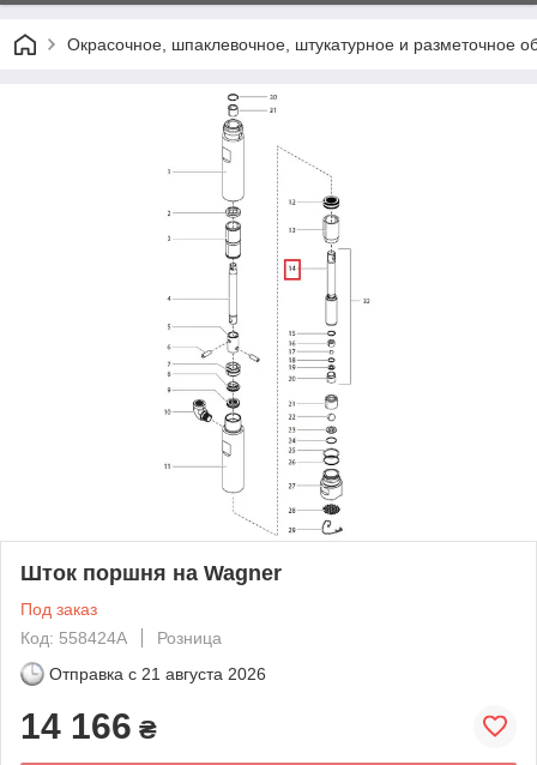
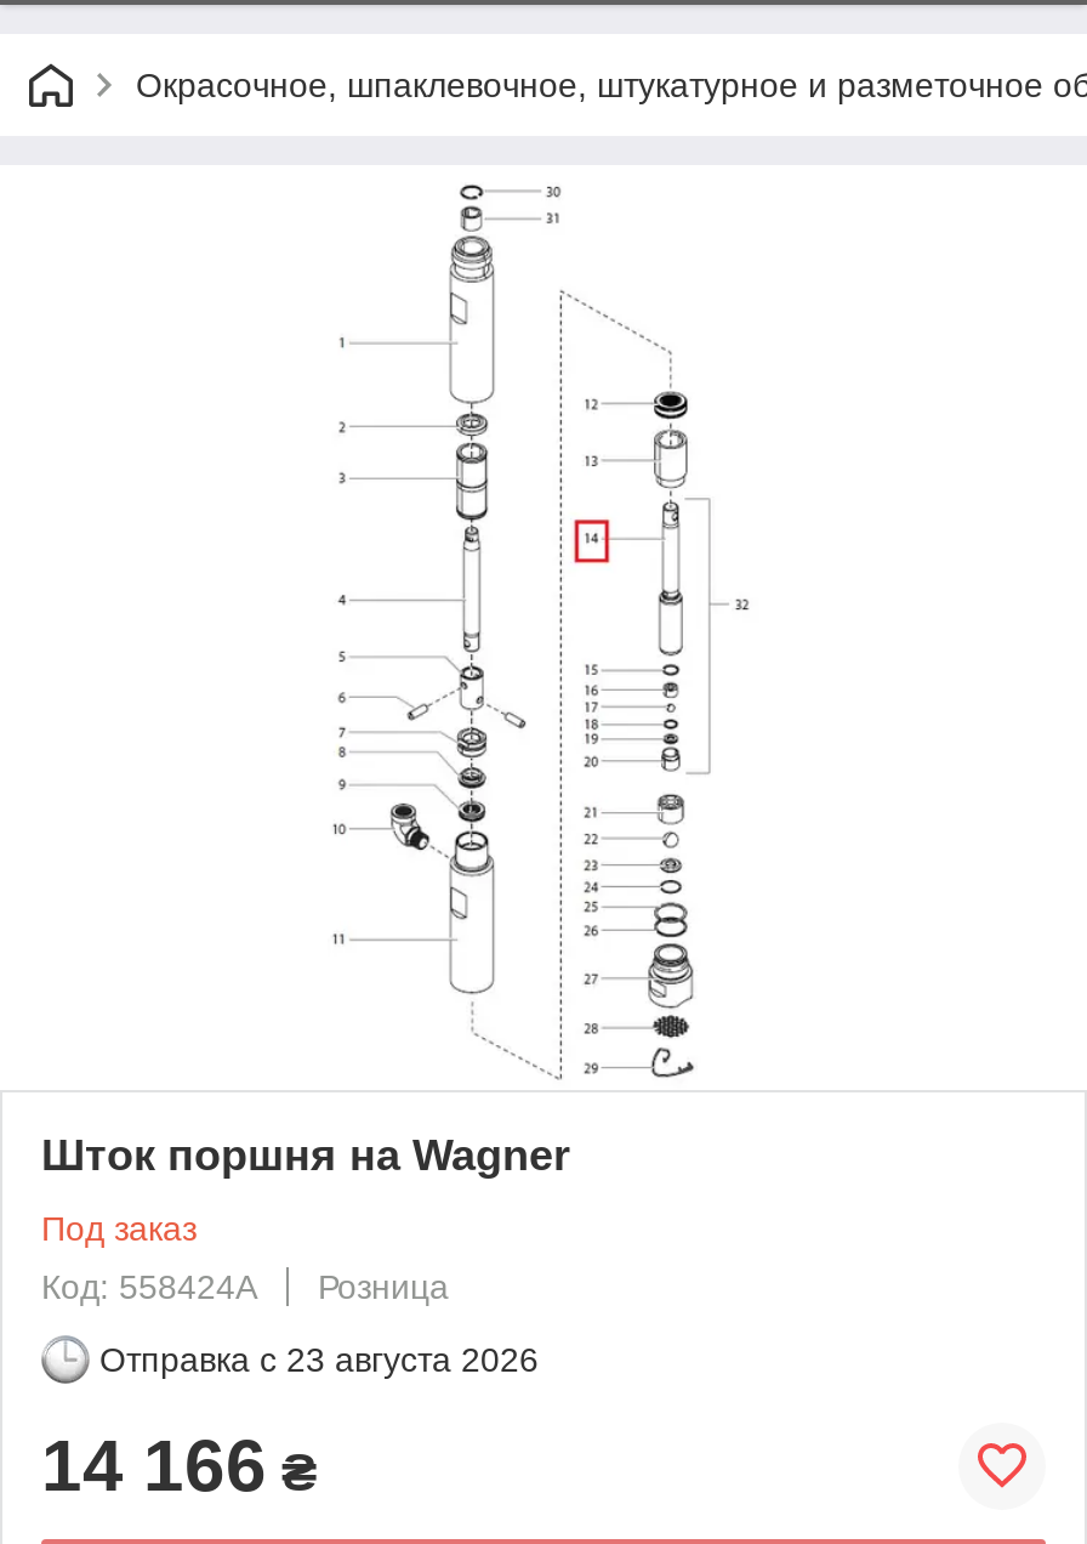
[49,664,266,683] Отправка с 21 августа 2026 -> [99,1340,539,1378] Отправка с 23 августа 2026

